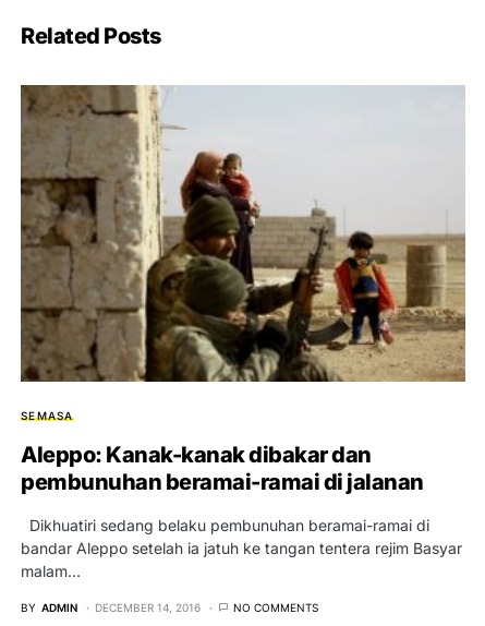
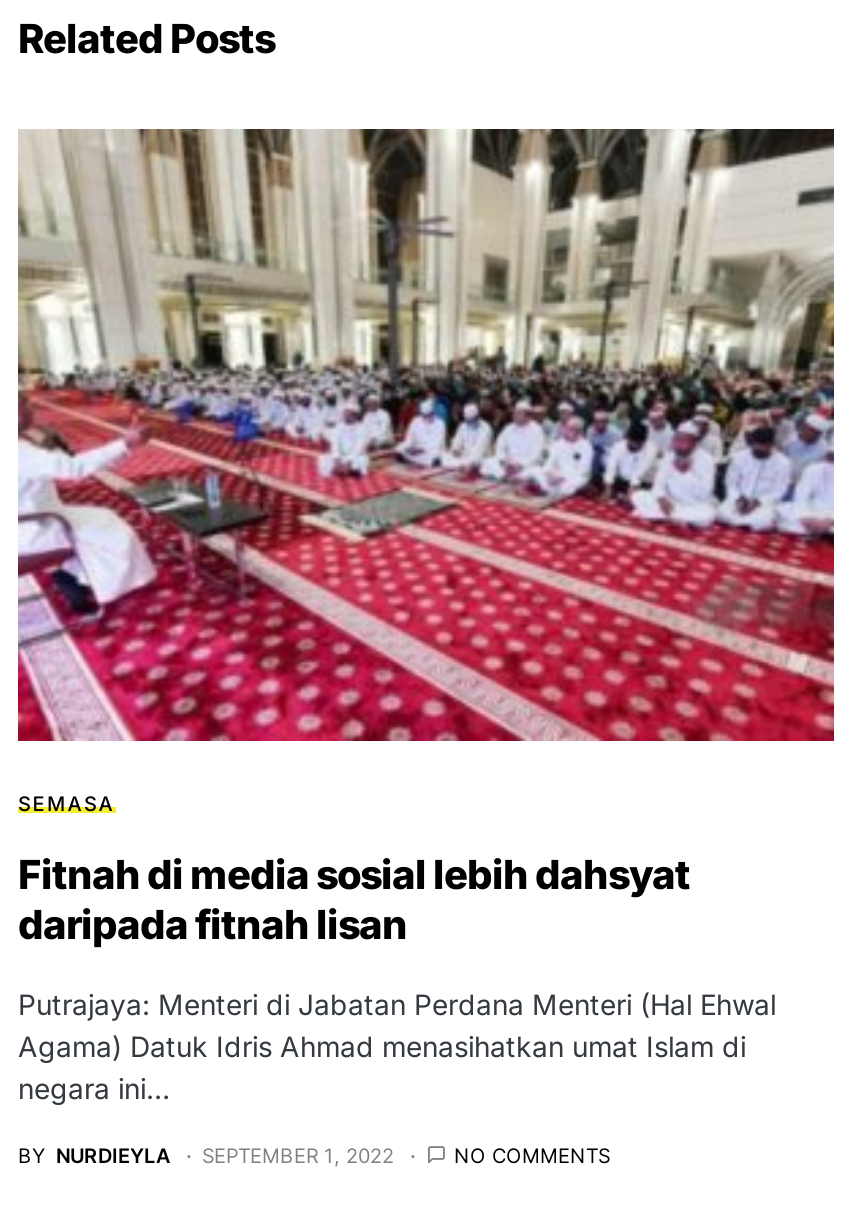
[20,85,465,383] [image] -> [16,127,836,743] [image]
[21,441,423,495] Aleppo: Kanak-kanak dibakar dan | pembunuhan beramai-ramai di jalanan -> [18,851,690,949] Fitnah di media sosial lebih dahsyat | daripada fitnah lisan
[21,516,462,580] Dikhuatiri sedang belaku pembunuhan beramai-ramai di | bandar Aleppo setelah ia jatuh ke tangan tentera rejim Basyar | malam… -> [18,987,776,1105] Putrajaya: Menteri di Jabatan Perdana Menteri (Hal Ehwal | Agama) Datuk Idris Ahmad menasihatkan umat Islam di | negara ini…
[21,601,201,614] BY ADMIN | DECEMBER 14, 2016 -> [18,1143,394,1167] BY NURDIEYLA | SEPTEMBER 1, 2022

